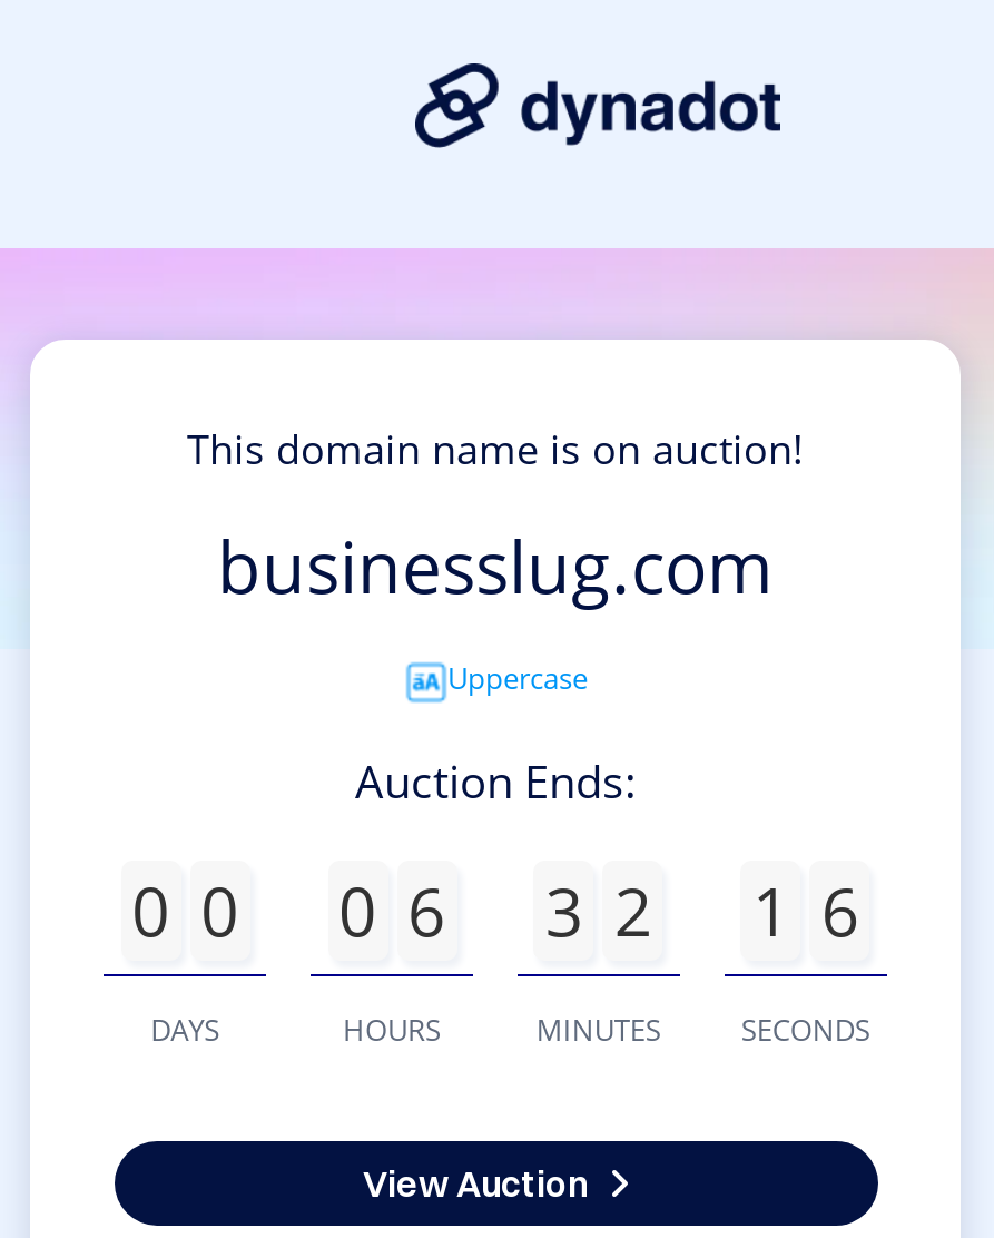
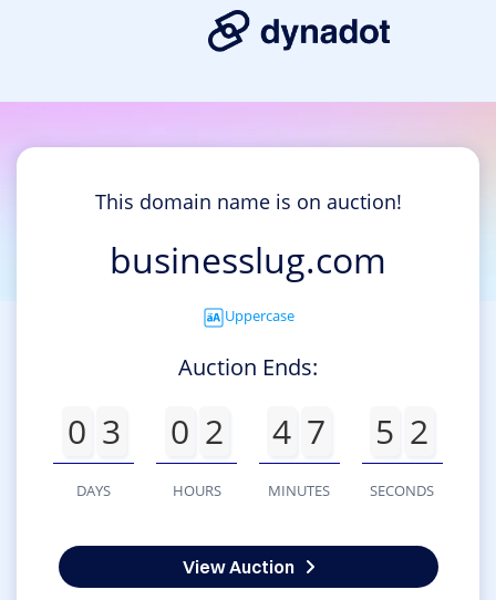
[132,865,238,956] 0 0 -> [67,408,120,454] 0 3
[338,865,445,956] 0 6 -> [170,408,223,454] 0 2
[545,865,652,956] 3 2 -> [273,408,326,454] 4 7
[752,865,859,956] 1 6 -> [376,408,429,454] 5 2

